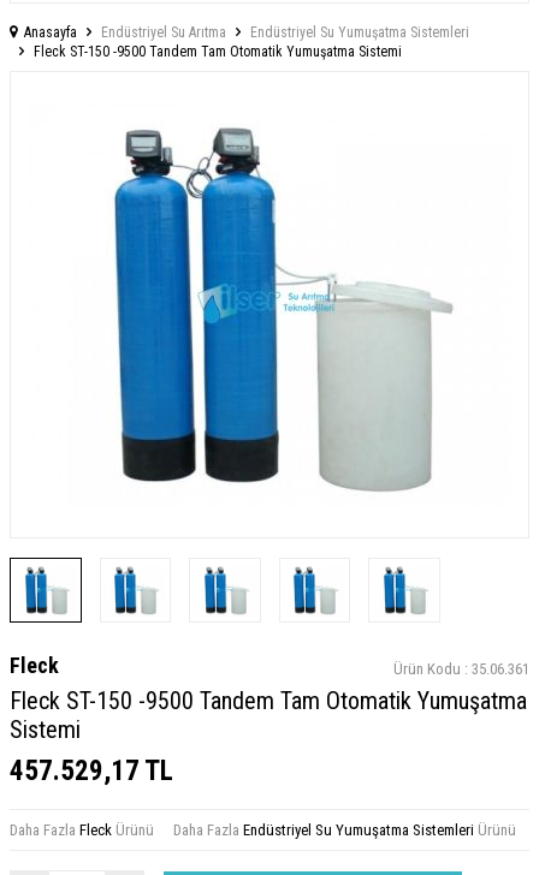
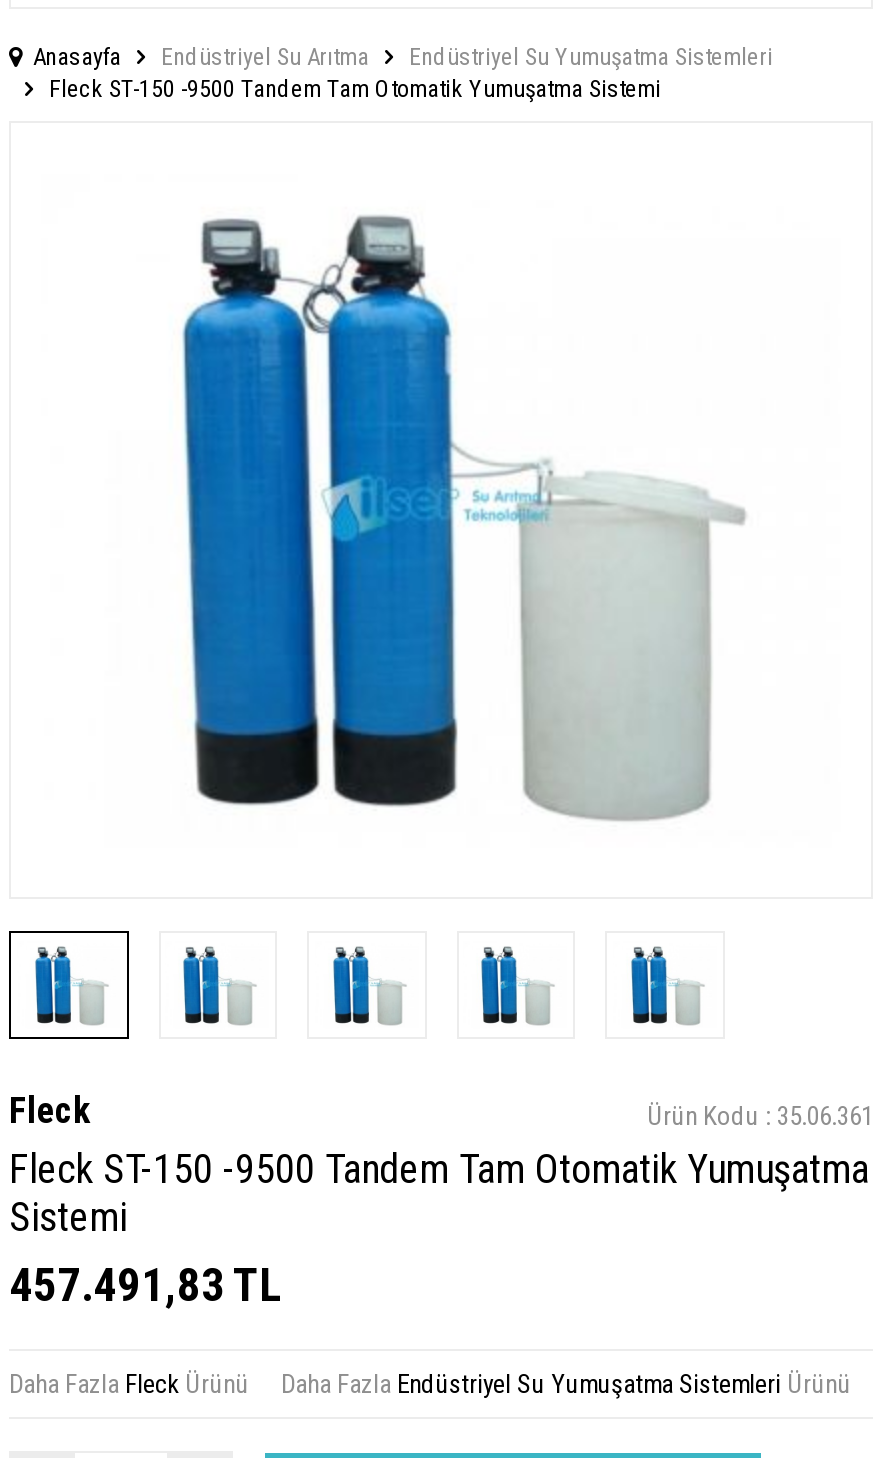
[10,755,173,787] 457.529,17 TL -> [9,1259,281,1313] 457.491,83 TL

